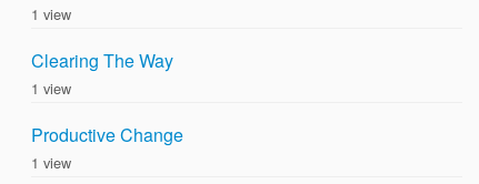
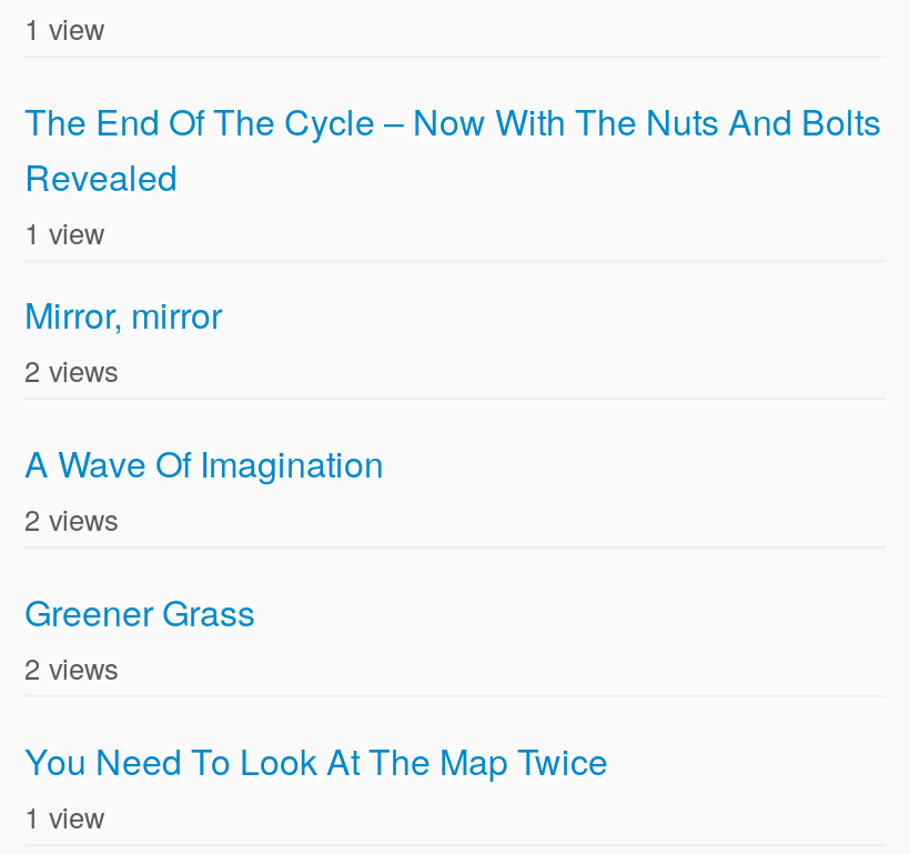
[31,48,173,73] Clearing The Way -> [24,96,881,202] The End Of The Cycle – Now With The Nuts And Bolts | Revealed
[31,122,183,148] Productive Change -> [24,289,608,786] Mirror, mirror | 2 views | A Wave Of Imagination | 2 views | Greener Grass | 2 views | You Need To Look At The Map Twice

